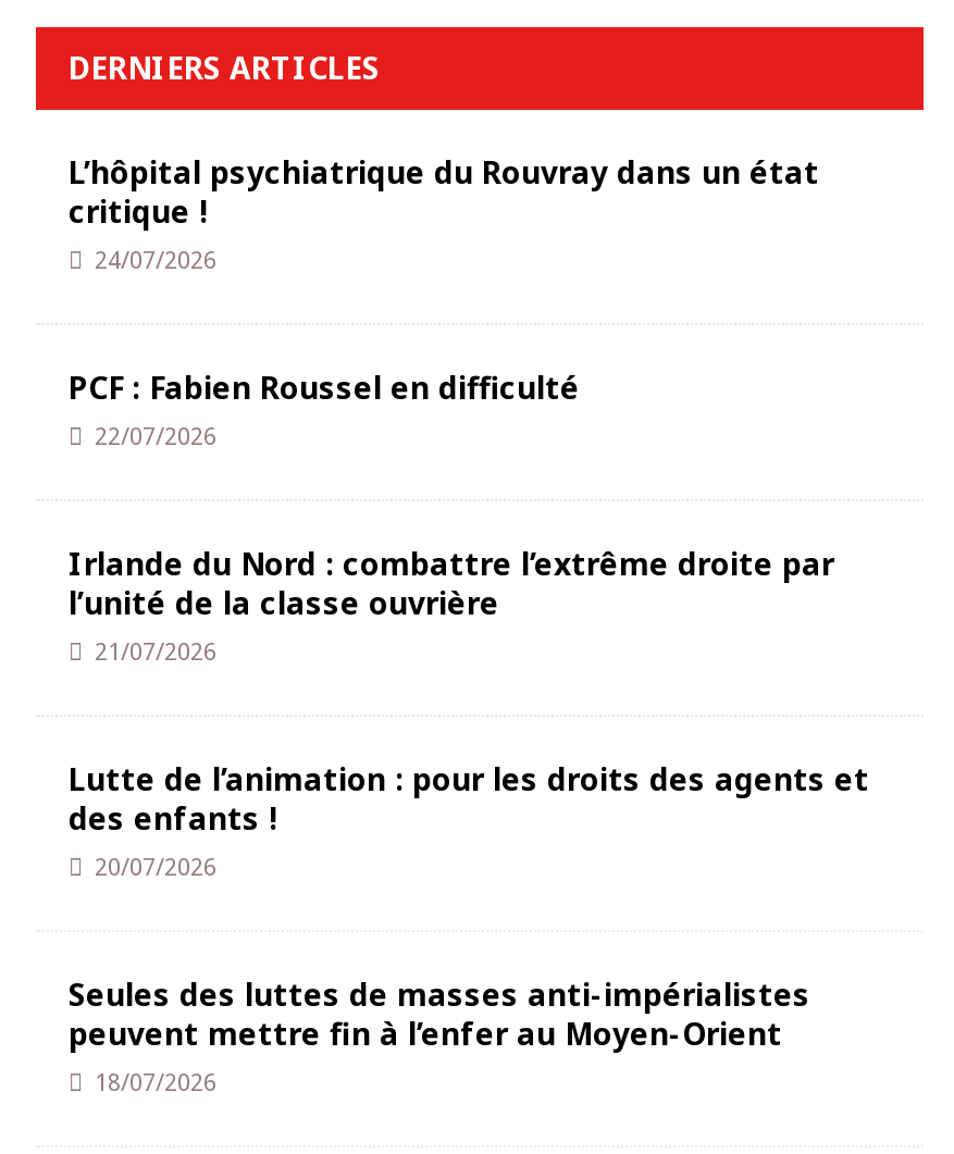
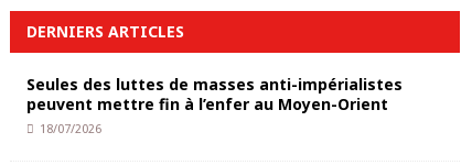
[69,151,869,882] L’hôpital psychiatrique du Rouvray dans un état | critique ! | 24/07/2026 | PCF : Fabien Roussel en difficulté | 22/07/2026 | Irlande du Nord : combattre l’extrême droite par | l’unité de la classe ouvrière | 21/07/2026 | Lutte de l’animation : pour les droits des agents et | des enfants ! | 20/07/2026 -> none

